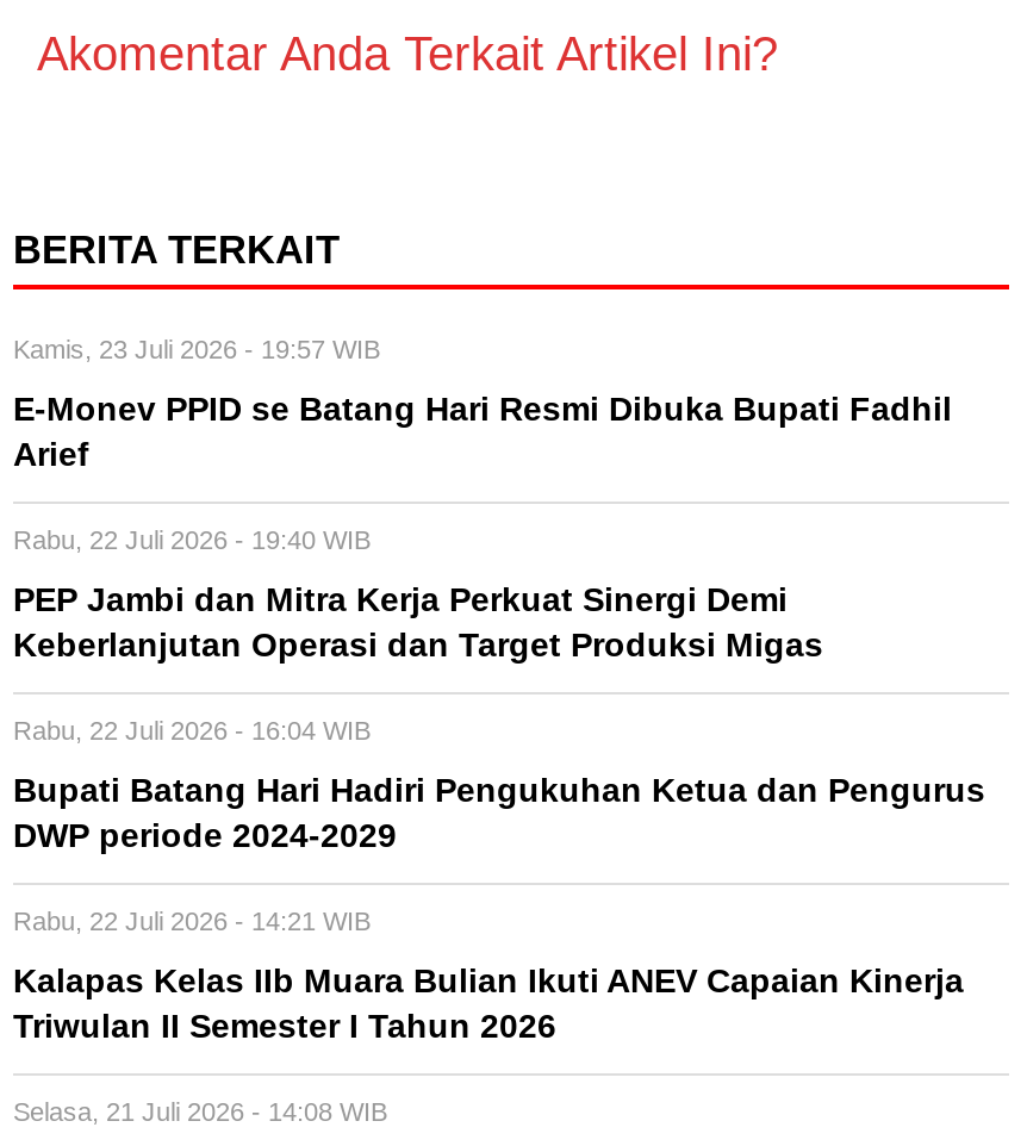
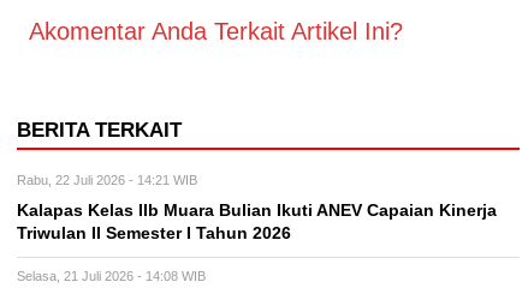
[13,335,985,855] Kamis, 23 Juli 2026 - 19:57 WIB | E-Monev PPID se Batang Hari Resmi Dibuka Bupati Fadhil | Arief | Rabu, 22 Juli 2026 - 19:40 WIB | PEP Jambi dan Mitra Kerja Perkuat Sinergi Demi | Keberlanjutan Operasi dan Target Produksi Migas | Rabu, 22 Juli 2026 - 16:04 WIB | Bupati Batang Hari Hadiri Pengukuhan Ketua dan Pengurus | DWP periode 2024-2029 -> none

